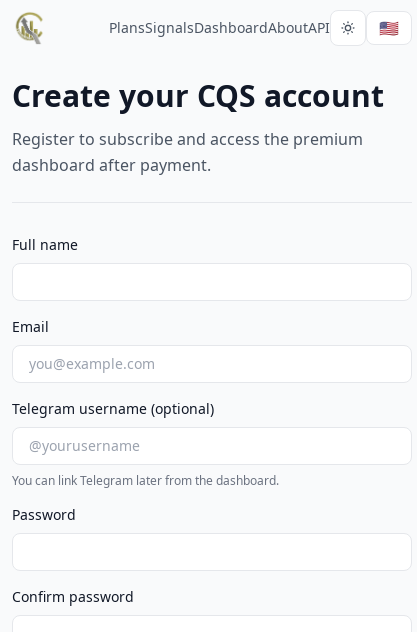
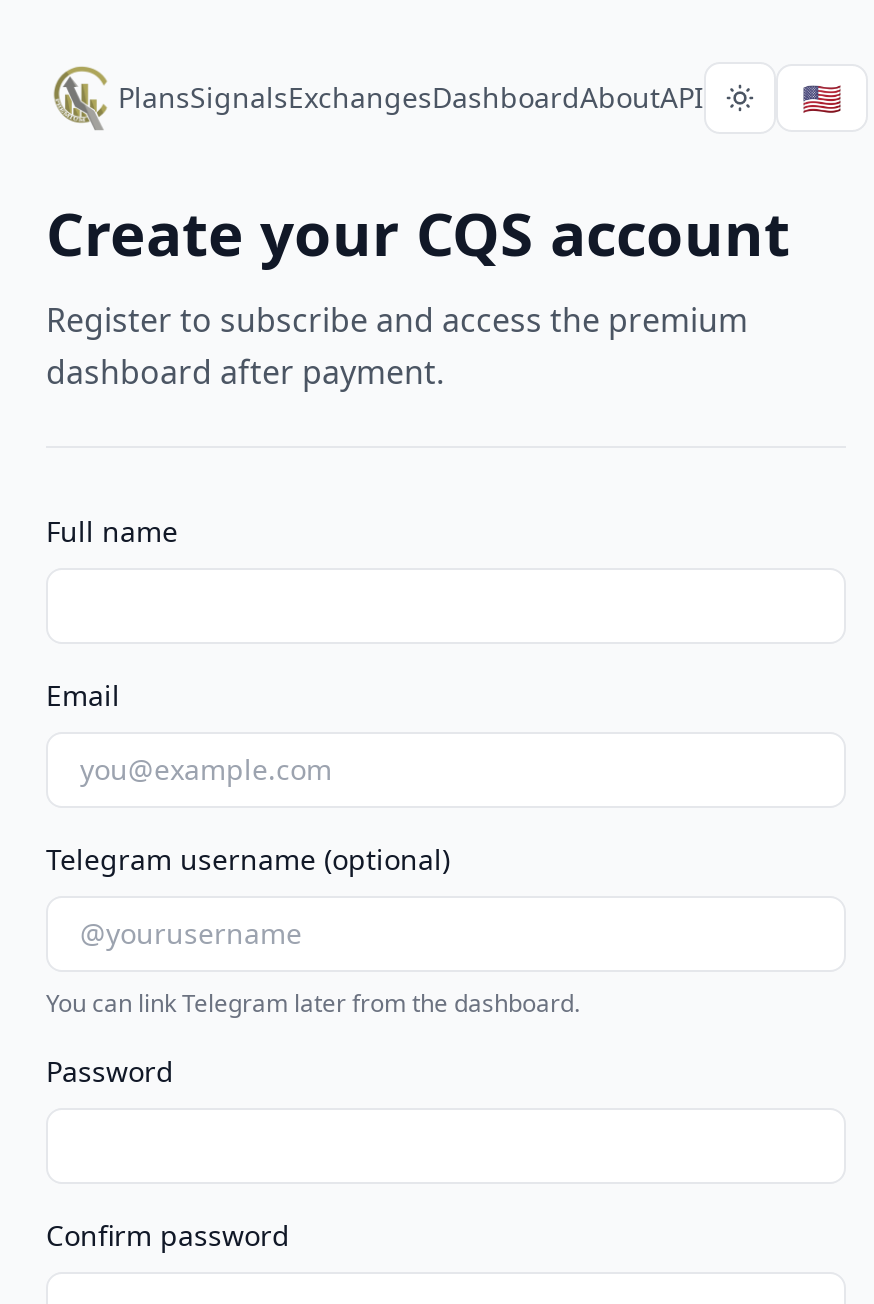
[109,18,330,37] PlansSignalsDashboardAboutAPI -> [118,78,704,116] PlansSignalsExchangesDashboardAboutAPI

